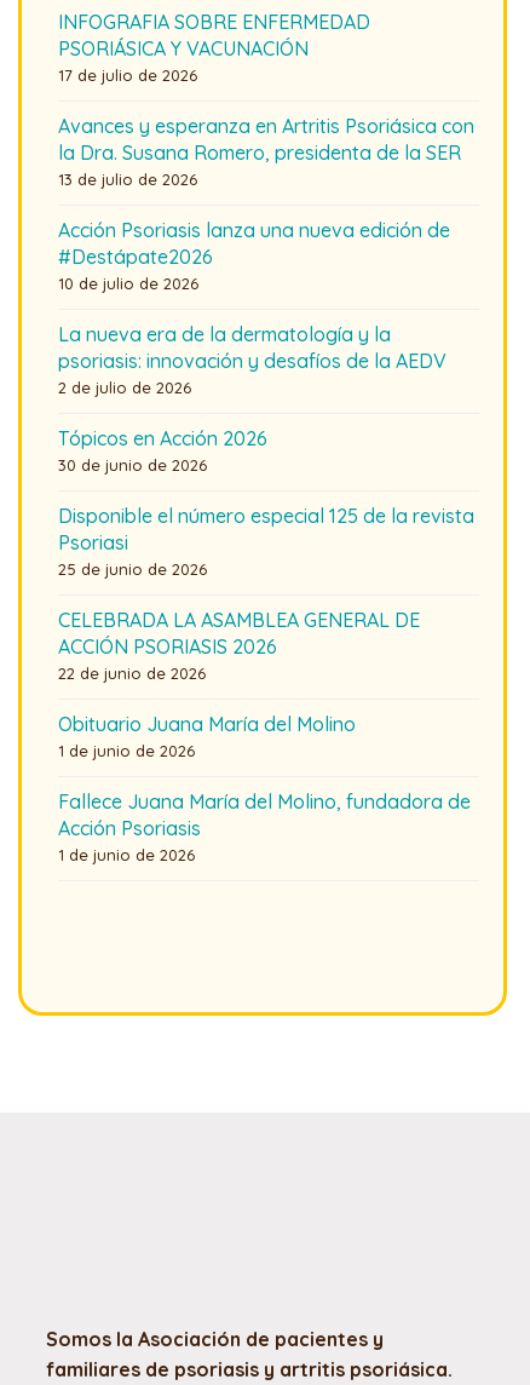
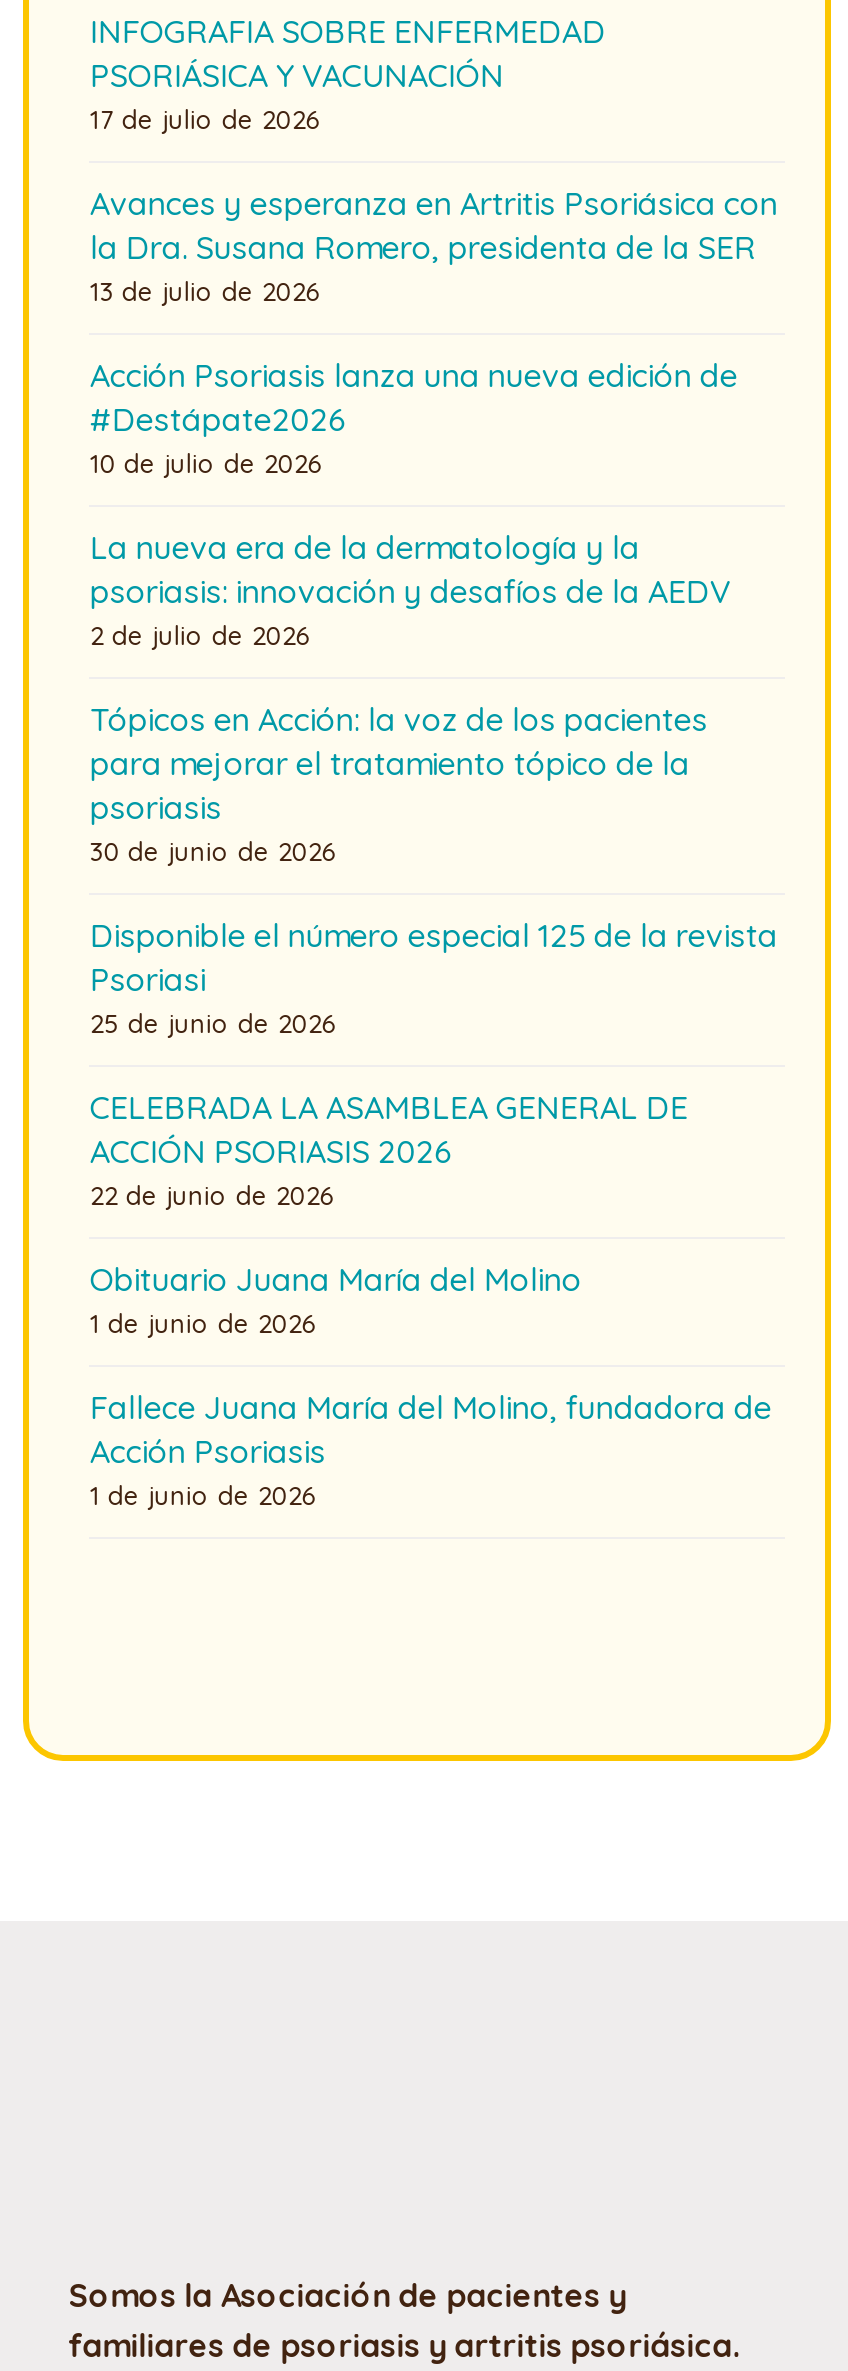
[59,426,268,450] Tópicos en Acción 2026 -> [90,698,708,826] Tópicos en Acción: la voz de los pacientes | para mejorar el tratamiento tópico de la | psoriasis

